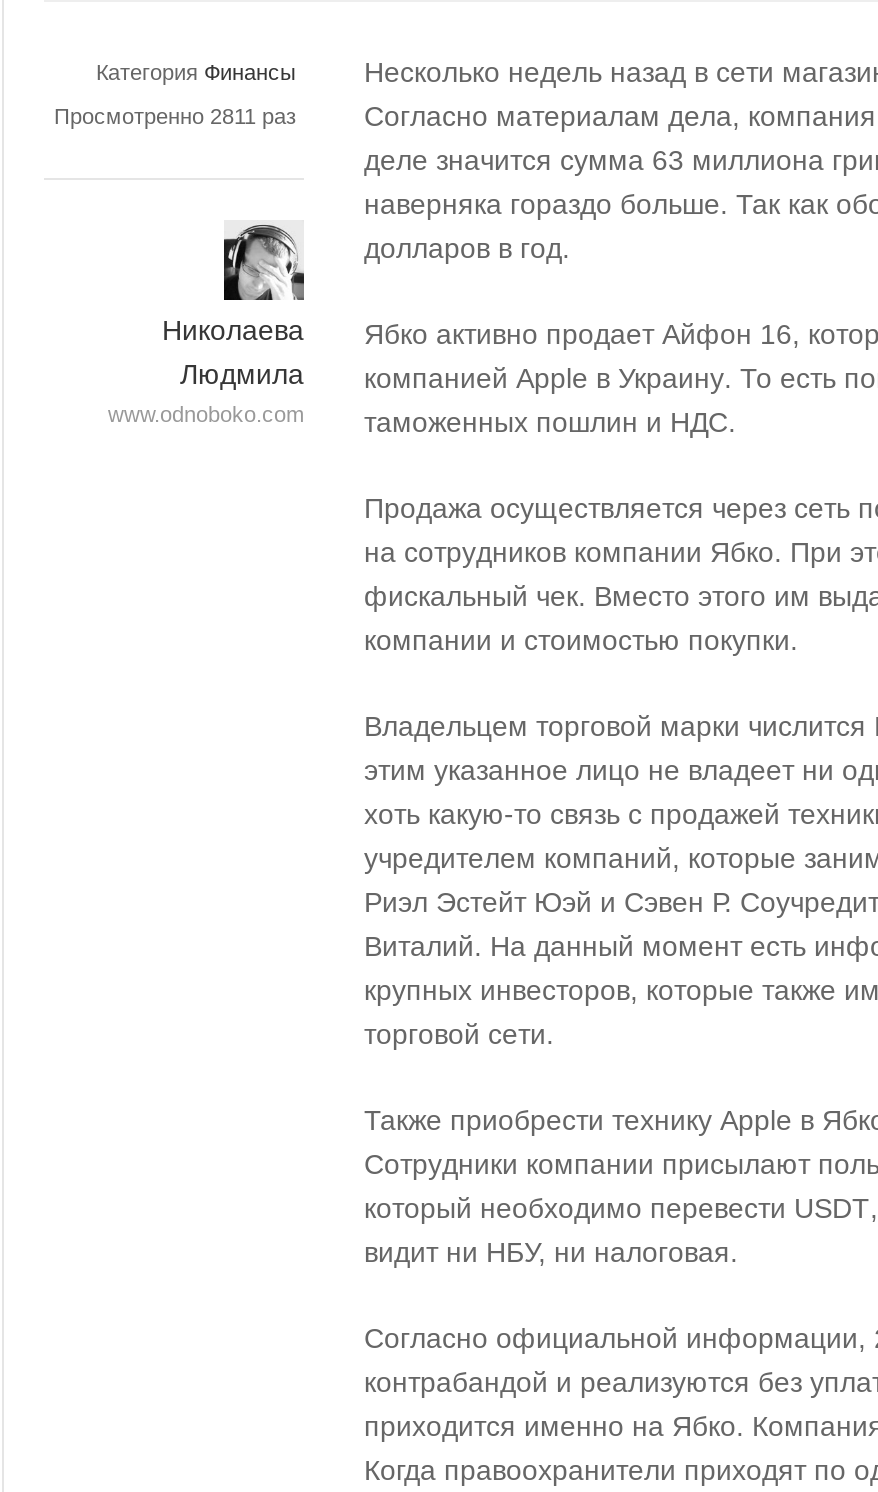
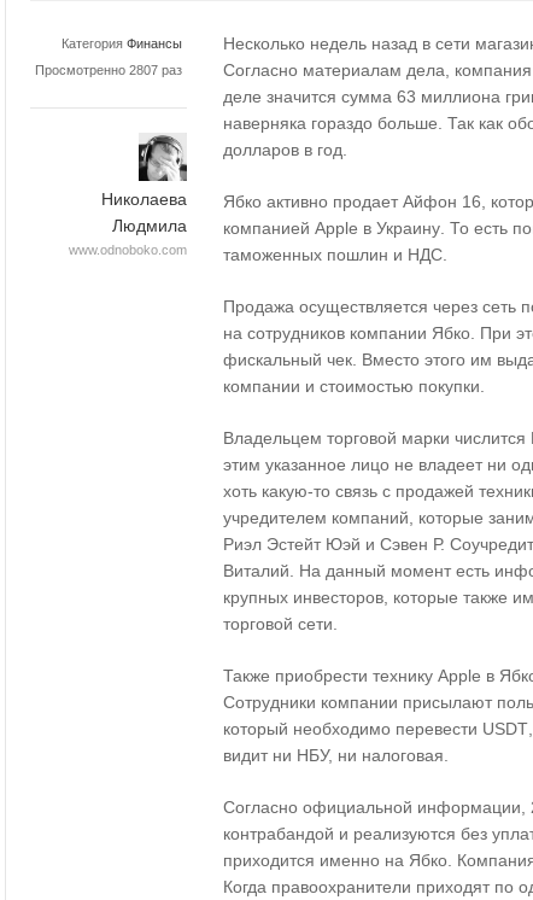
[54,104,296,128] Просмотренно 2811 раз -> [35,63,182,77] Просмотренно 2807 раз

